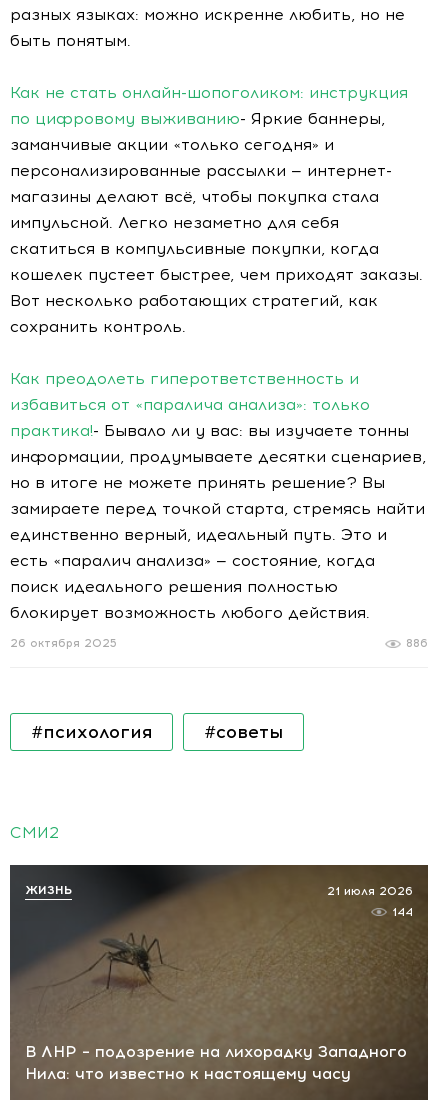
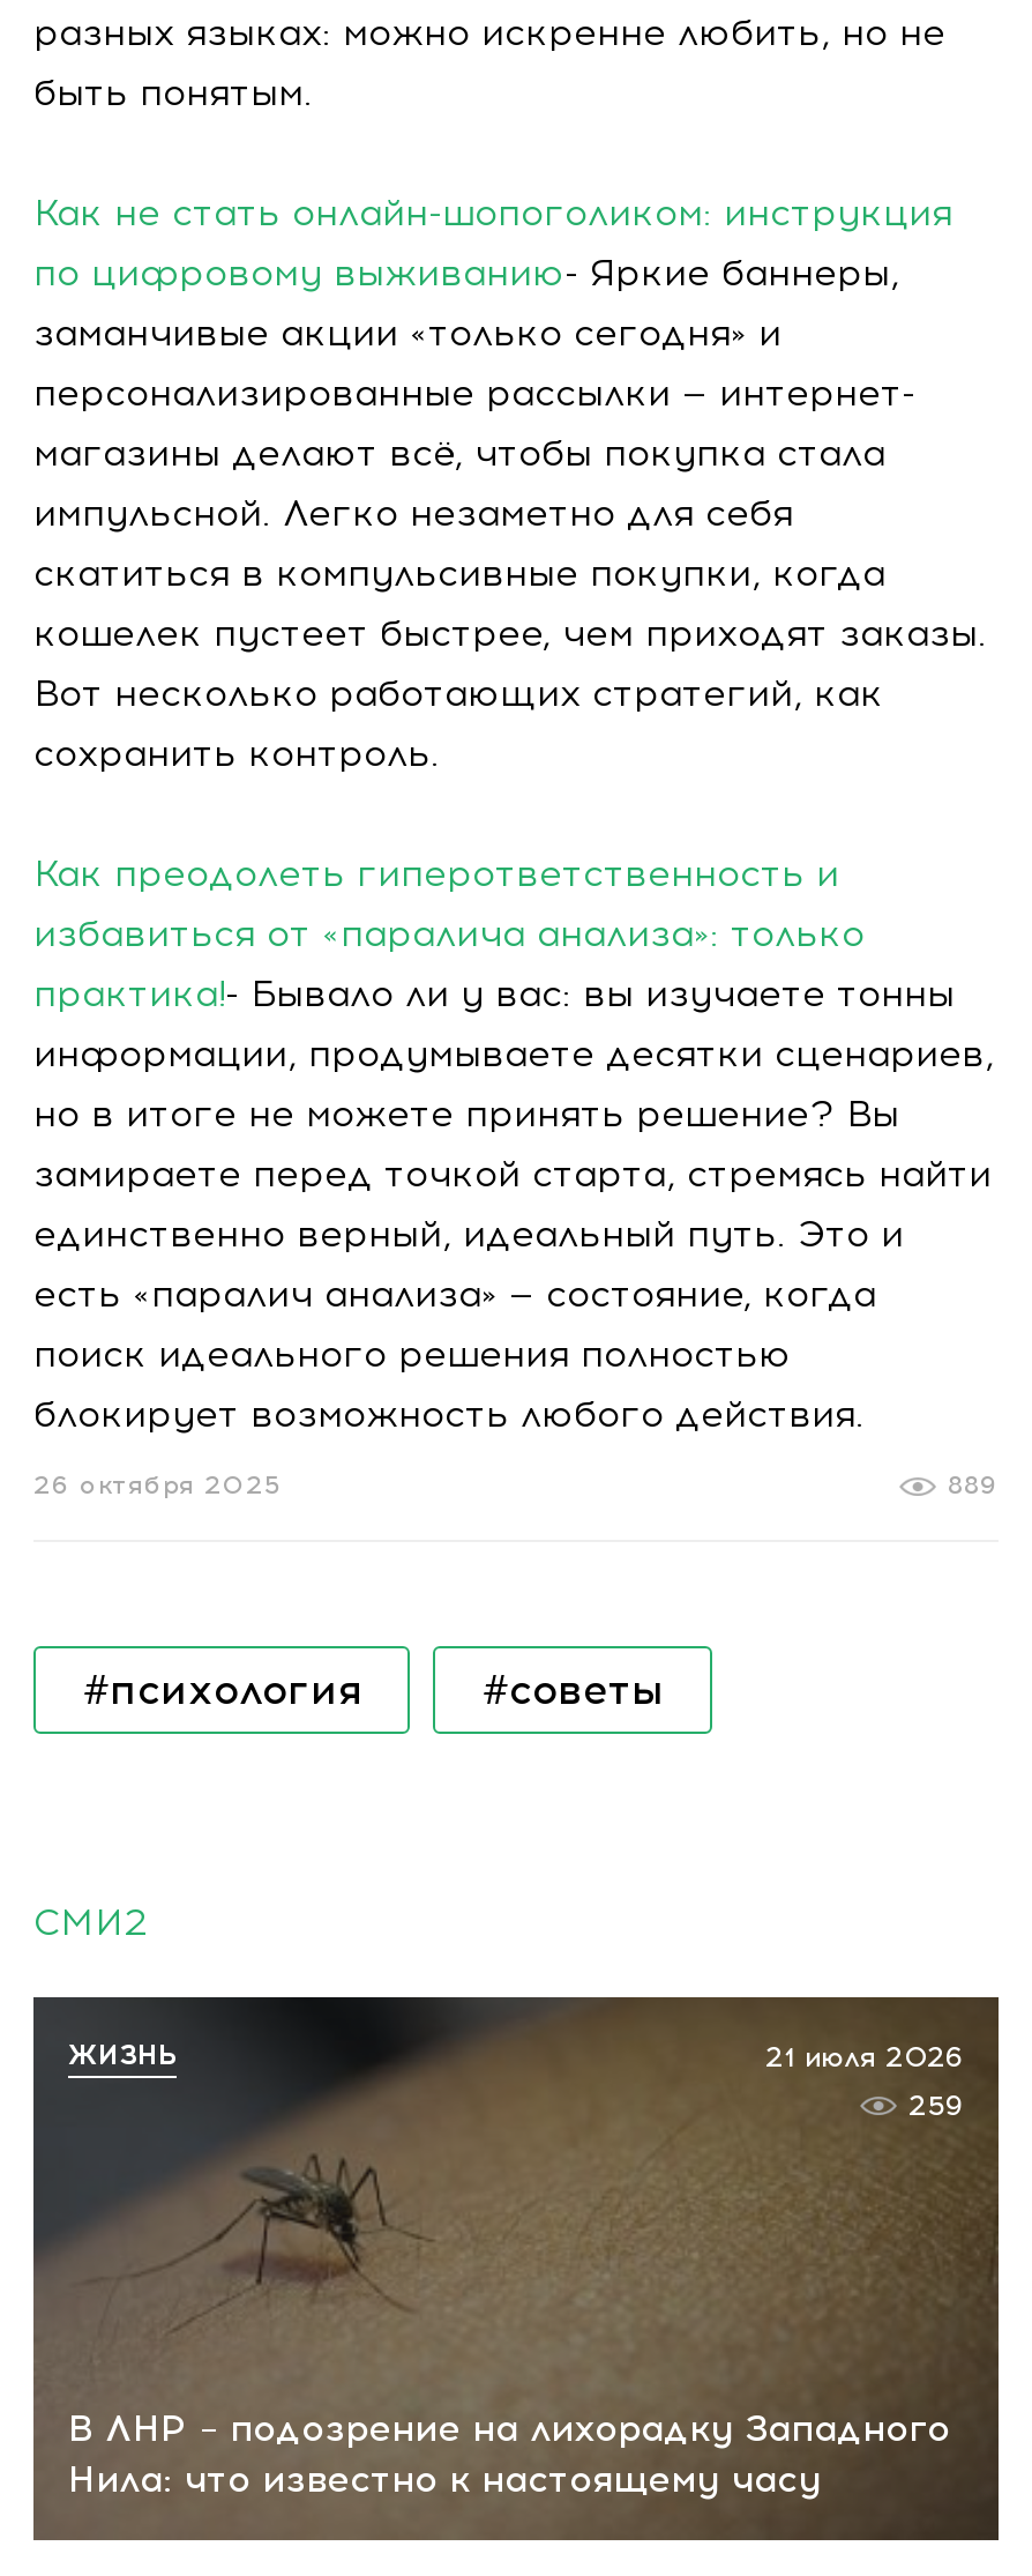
[406,637,428,650] 886 -> [948,1471,999,1501] 889
[392,905,413,919] 144 -> [908,2090,964,2122] 259

